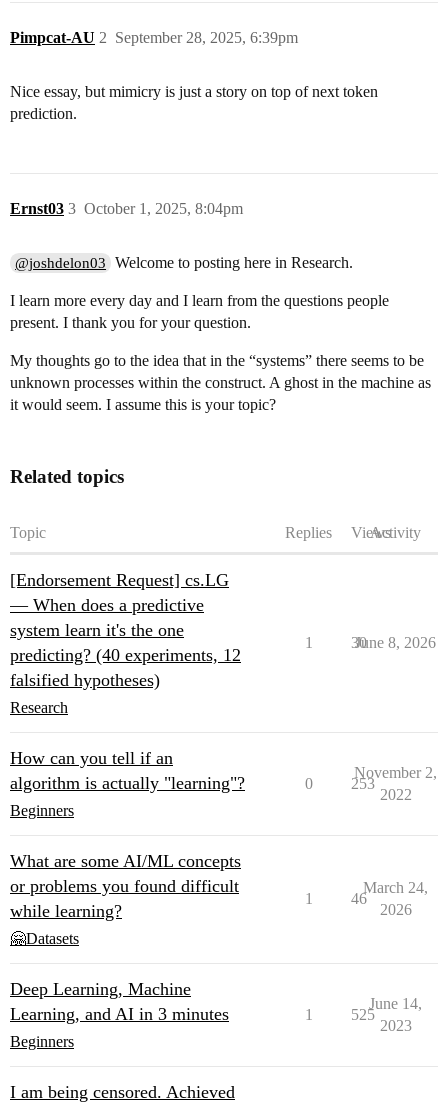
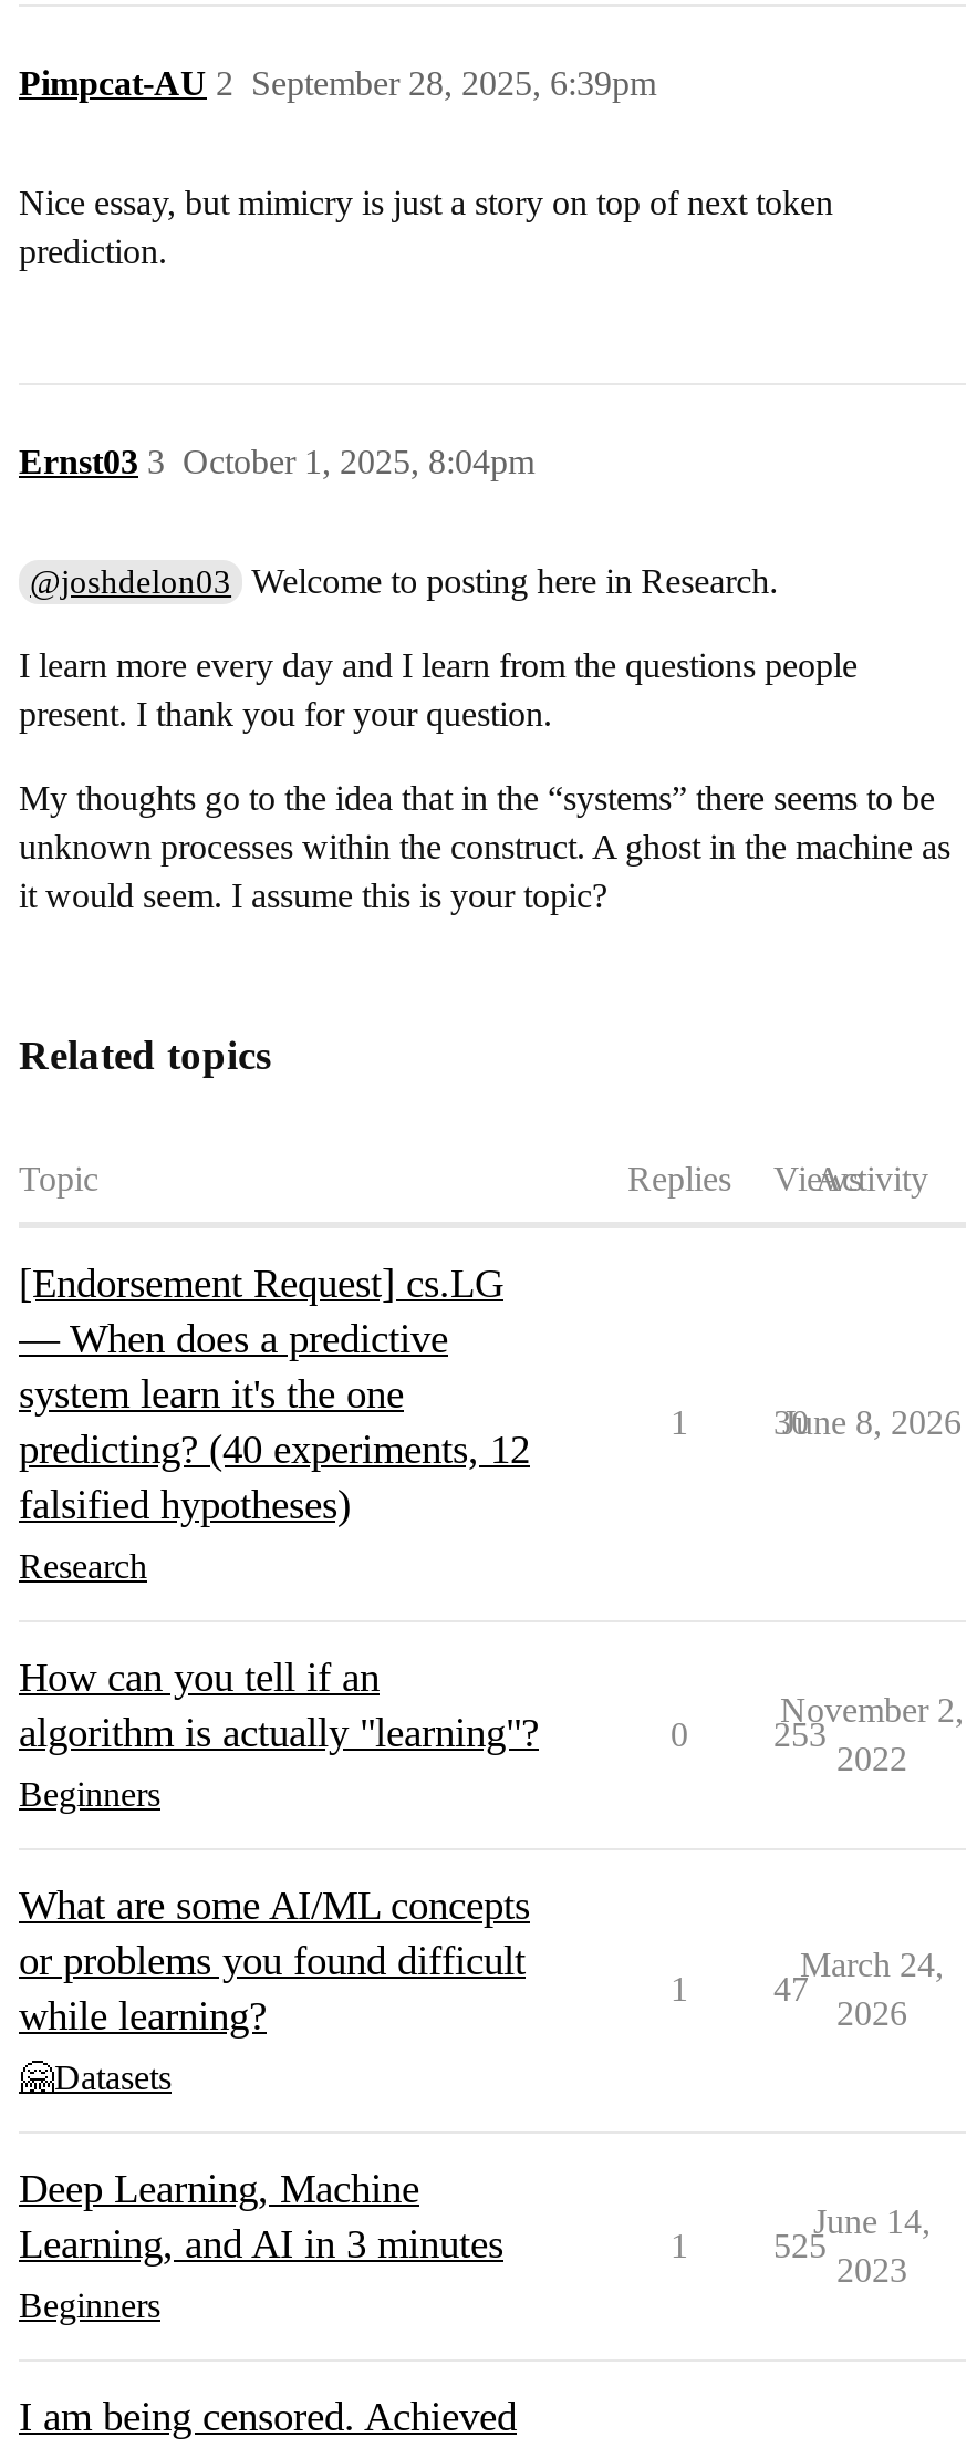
[351,890,367,907] 46 -> [773,1970,809,2008] 47

